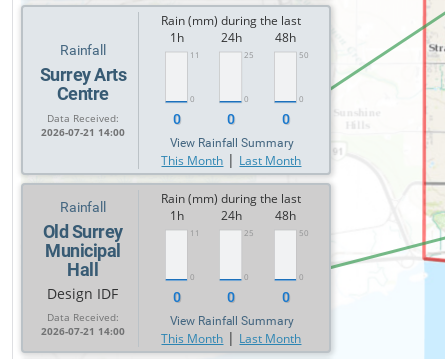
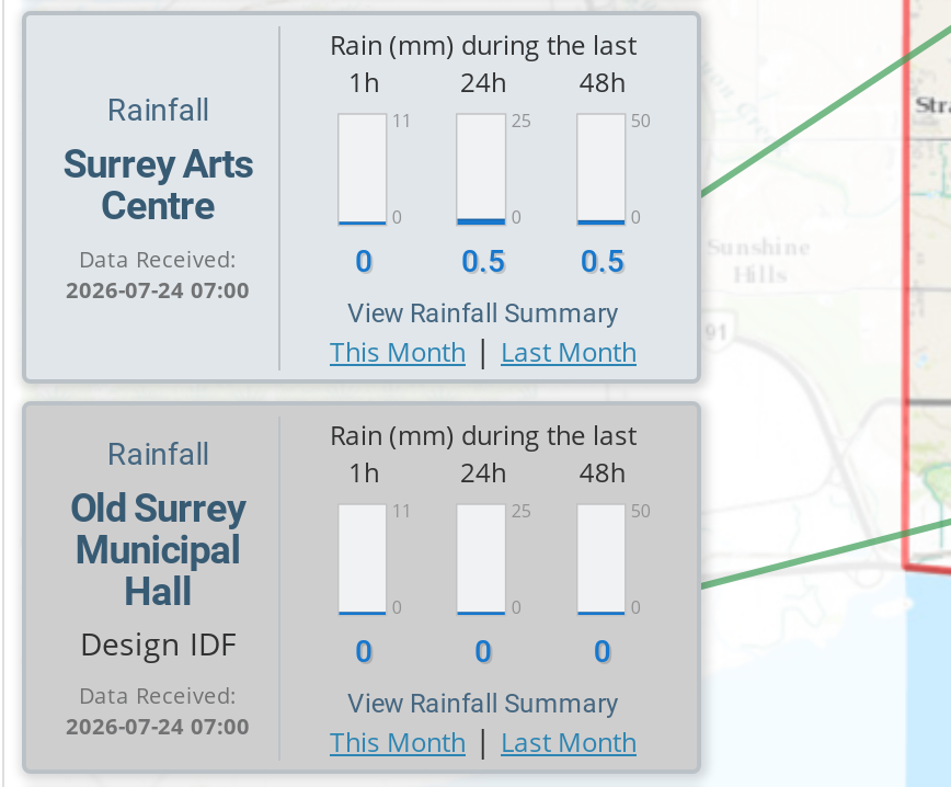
[227,110,235,126] 0 -> [461,242,505,277] 0.5
[282,110,290,126] 0 -> [580,242,624,277] 0.5
[41,125,125,139] 2026-07-21 14:00 -> [66,274,250,305] 2026-07-24 07:00
[41,324,125,338] 2026-07-21 14:00 -> [66,710,250,741] 2026-07-24 07:00

